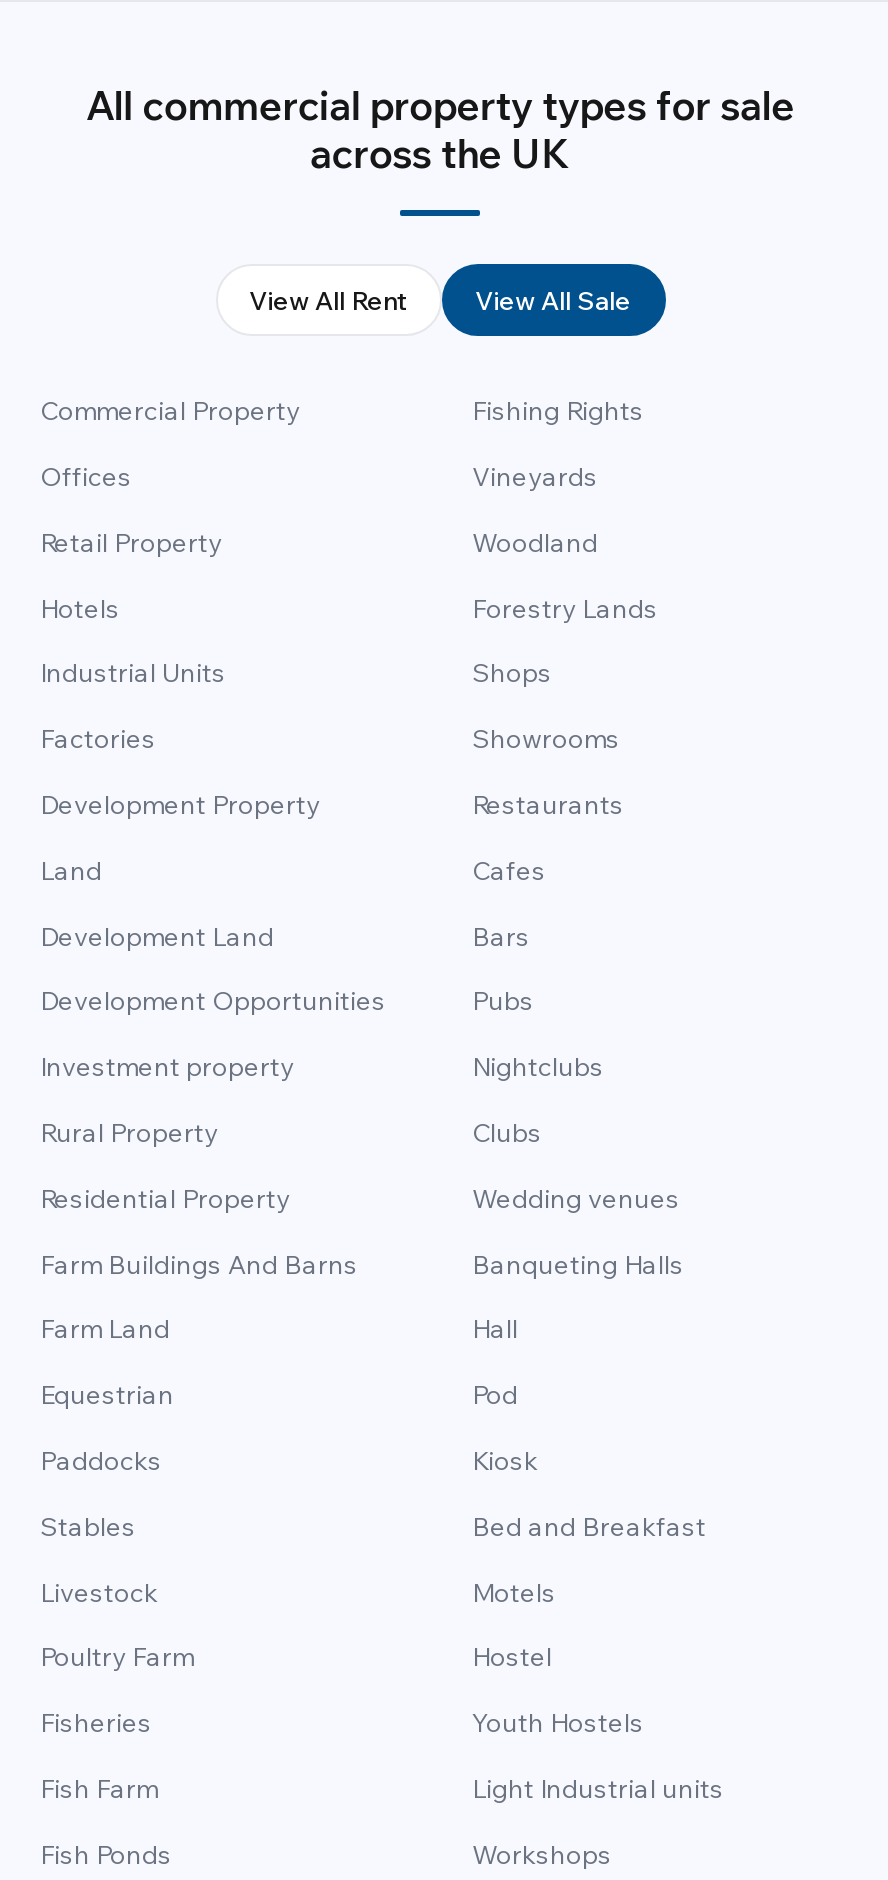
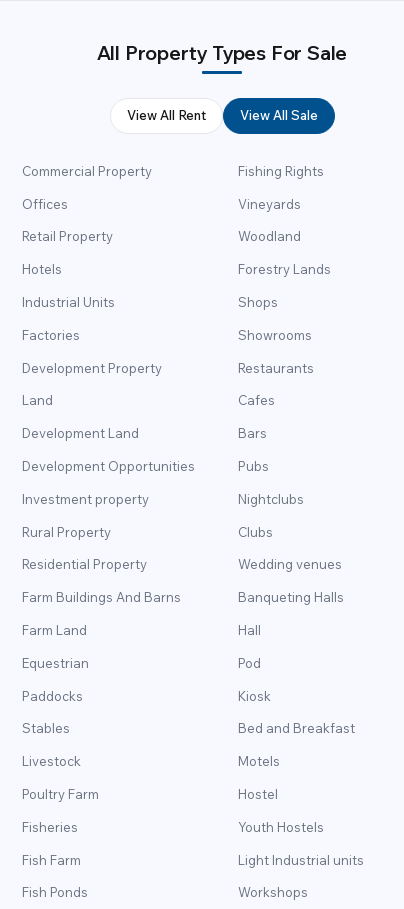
[86,80,794,178] All commercial property types for sale | across the UK -> [97,40,347,65] All Property Types For Sale

